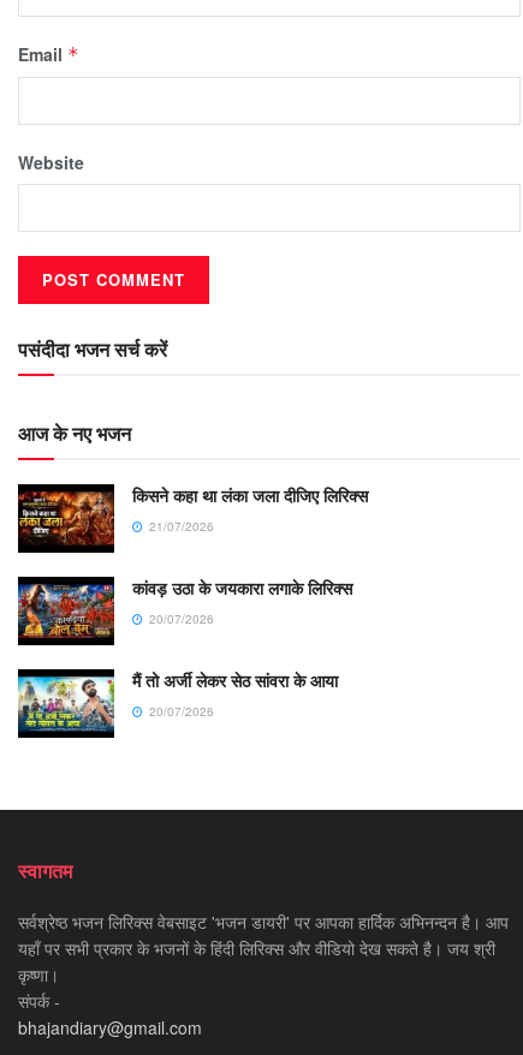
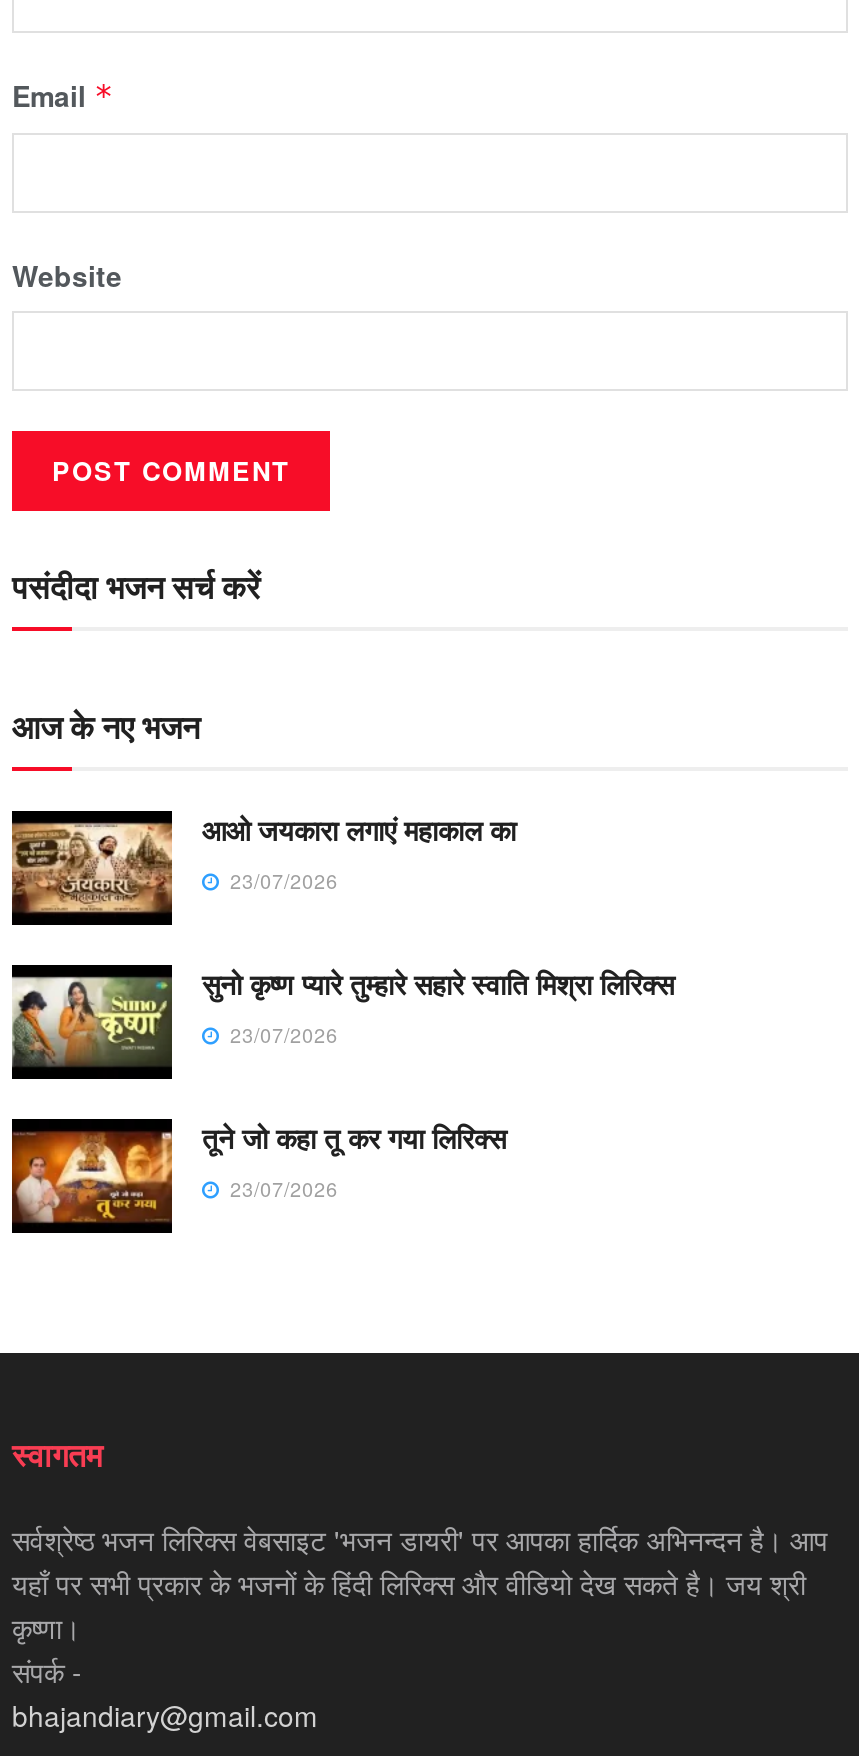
[17,483,368,546] [image] | किसने कहा था लंका जला दीजिए लिरिक्स | 21/07/2026 -> [10,809,516,915] [image] | आओ जयकारा लगाएं महाकाल का | 23/07/2026
[17,576,352,638] [image] | कांवड़ उठा के जयकारा लगाके लिरिक्स | 20/07/2026 -> [12,963,674,1067] [image] | सुनो कृष्ण प्यारे तुम्हारे सहारे स्वाति मिश्रा लिरिक्स | 23/07/2026
[17,668,338,732] [image] | मैं तो अर्जी लेकर सेठ सांवरा के आया | 20/07/2026 -> [10,1118,506,1225] [image] | तूने जो कहा तू कर गया लिरिक्स | 23/07/2026

